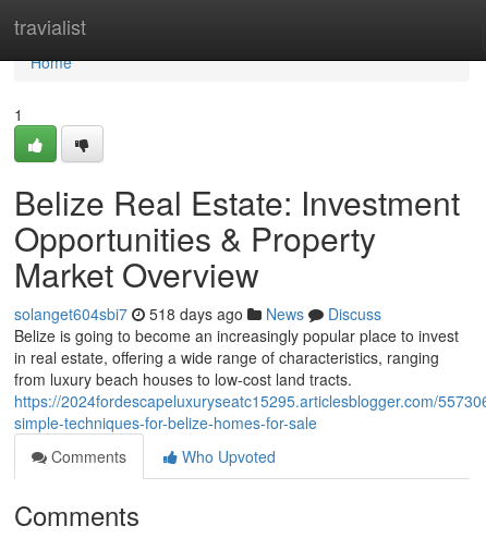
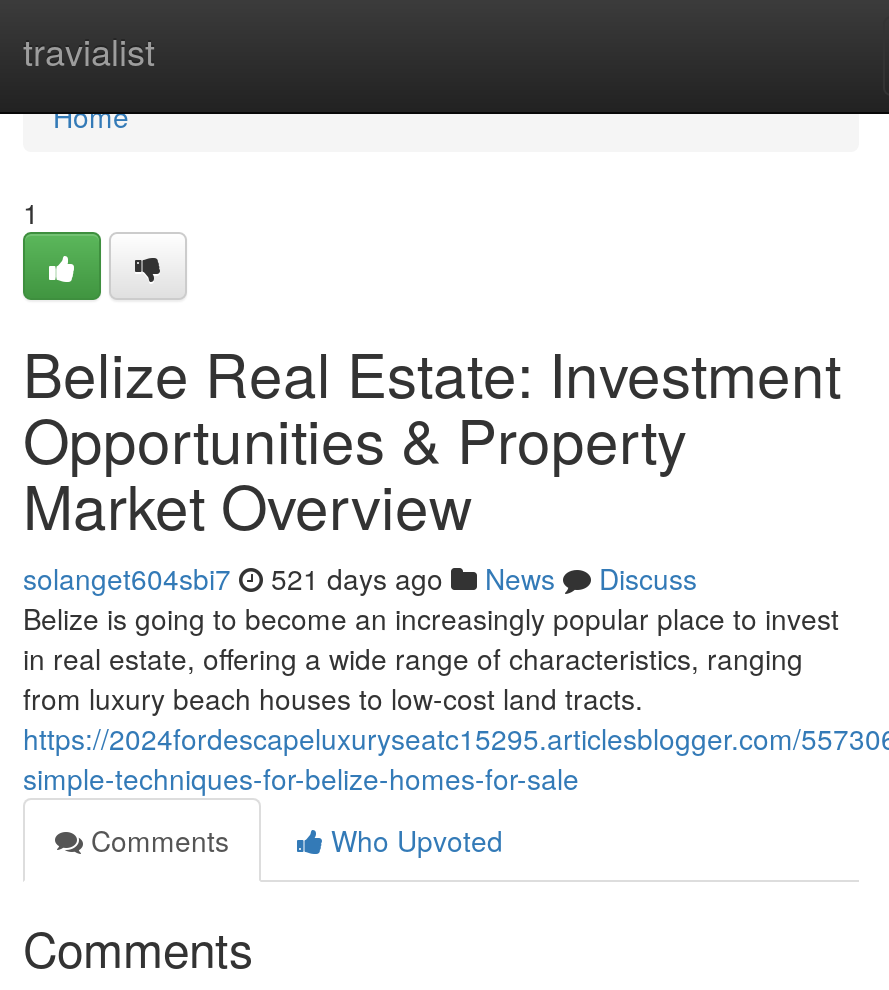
[14,303,381,325] solanget604sbi7 518 days ago News Discuss -> [23,558,697,598] solanget604sbi7 521 days ago News Discuss

